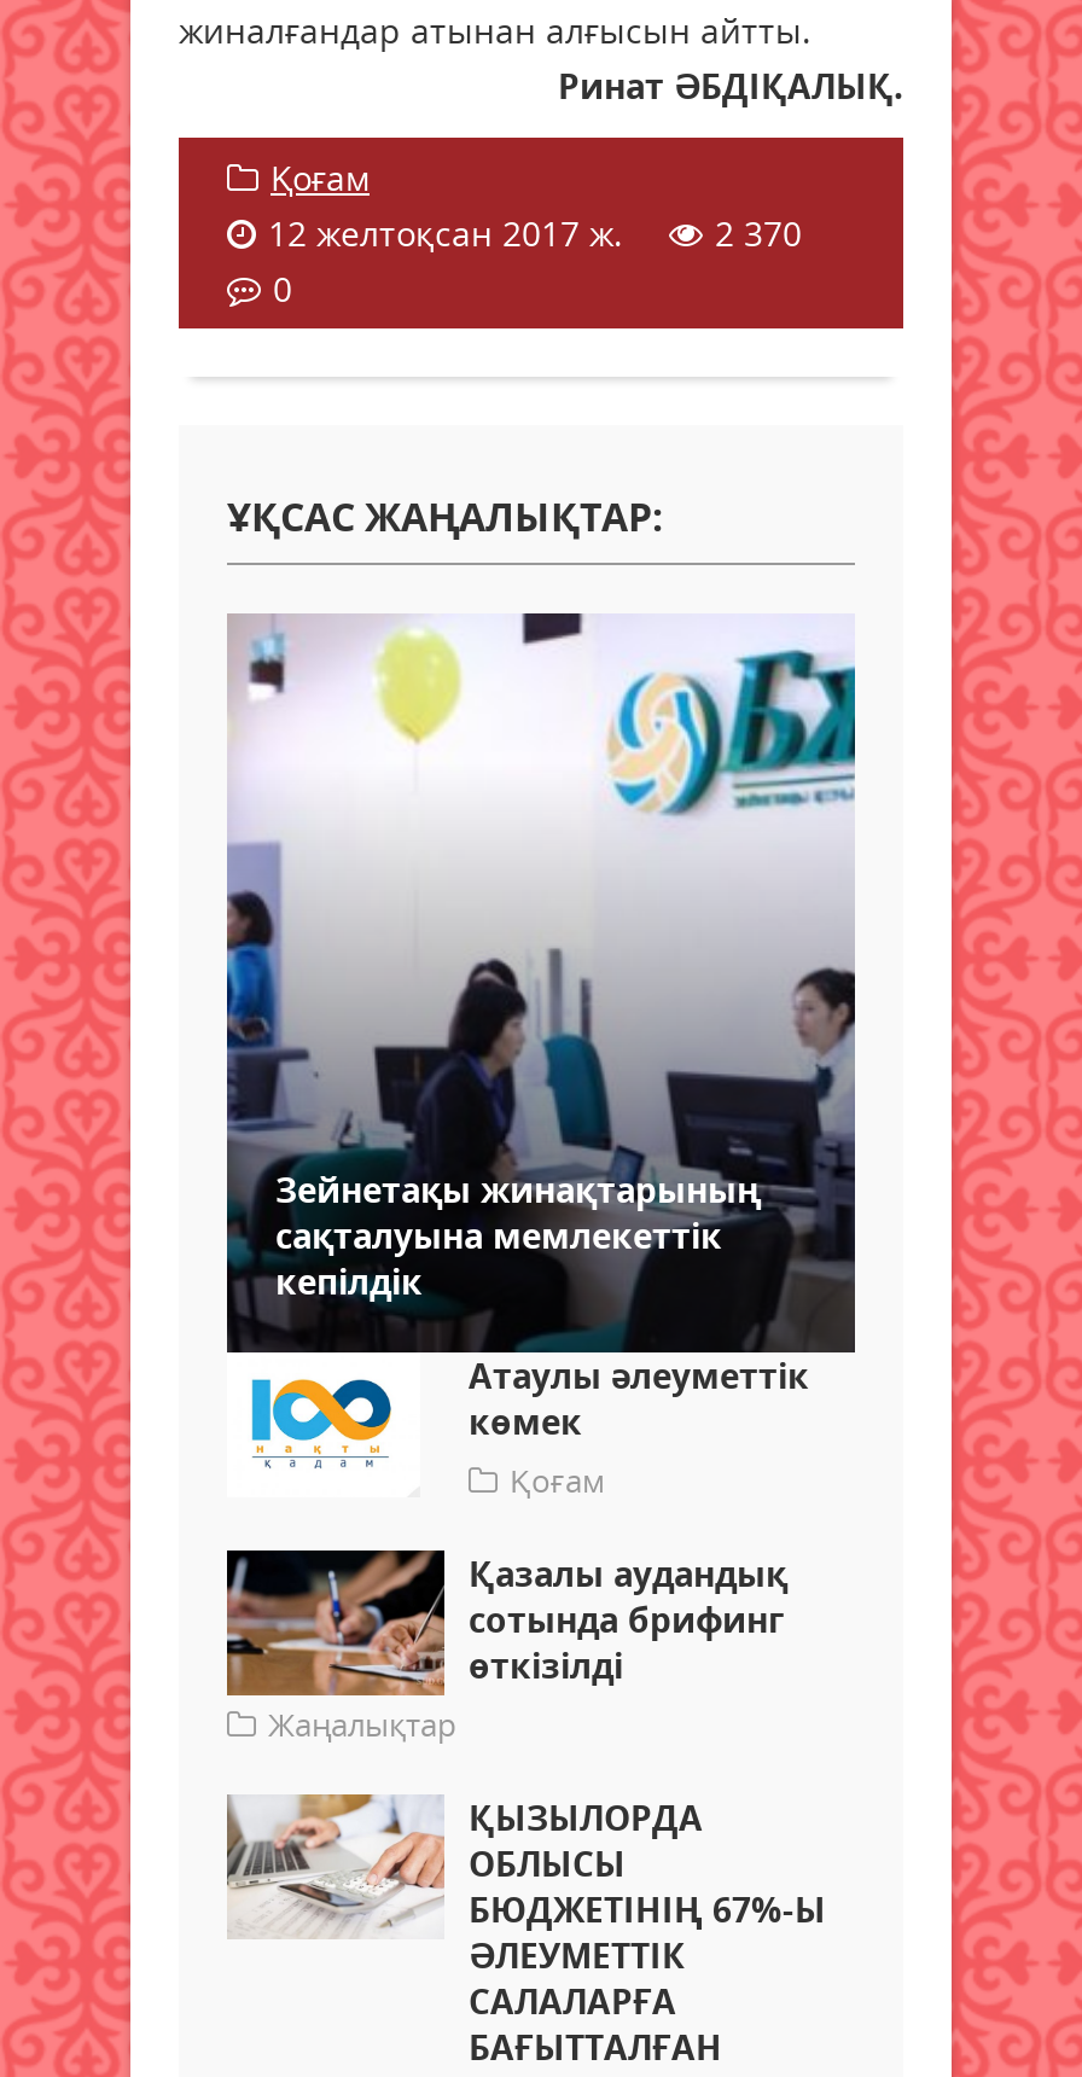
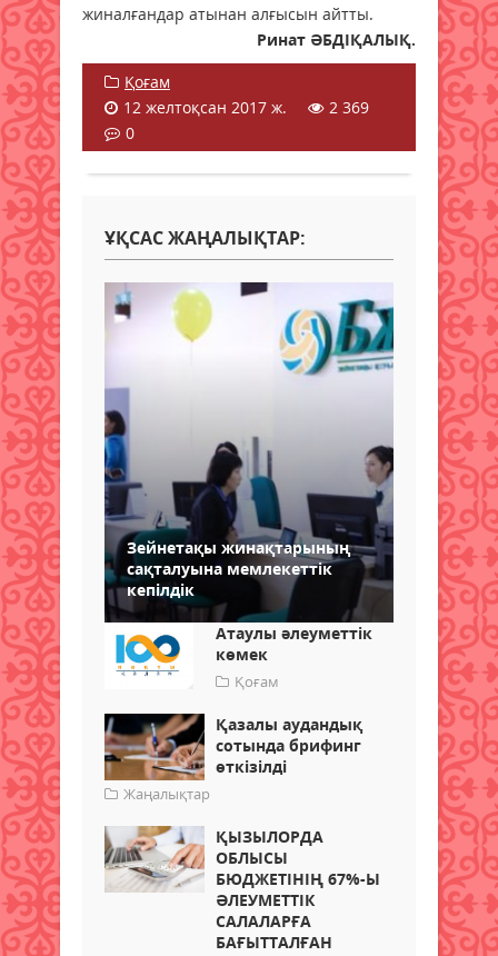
[268,209,802,255] 12 желтоқсан 2017 ж. 2 370 -> [123,96,369,117] 12 желтоқсан 2017 ж. 2 369

